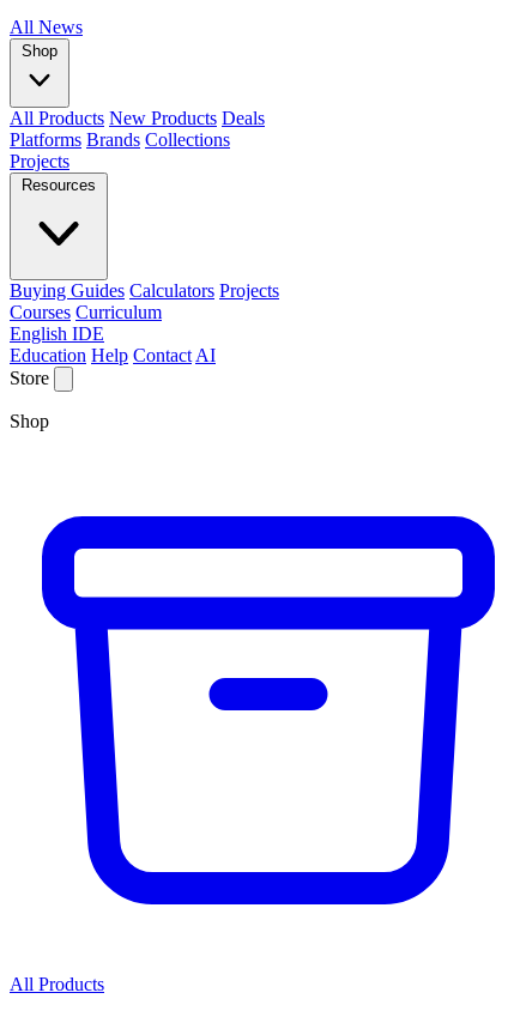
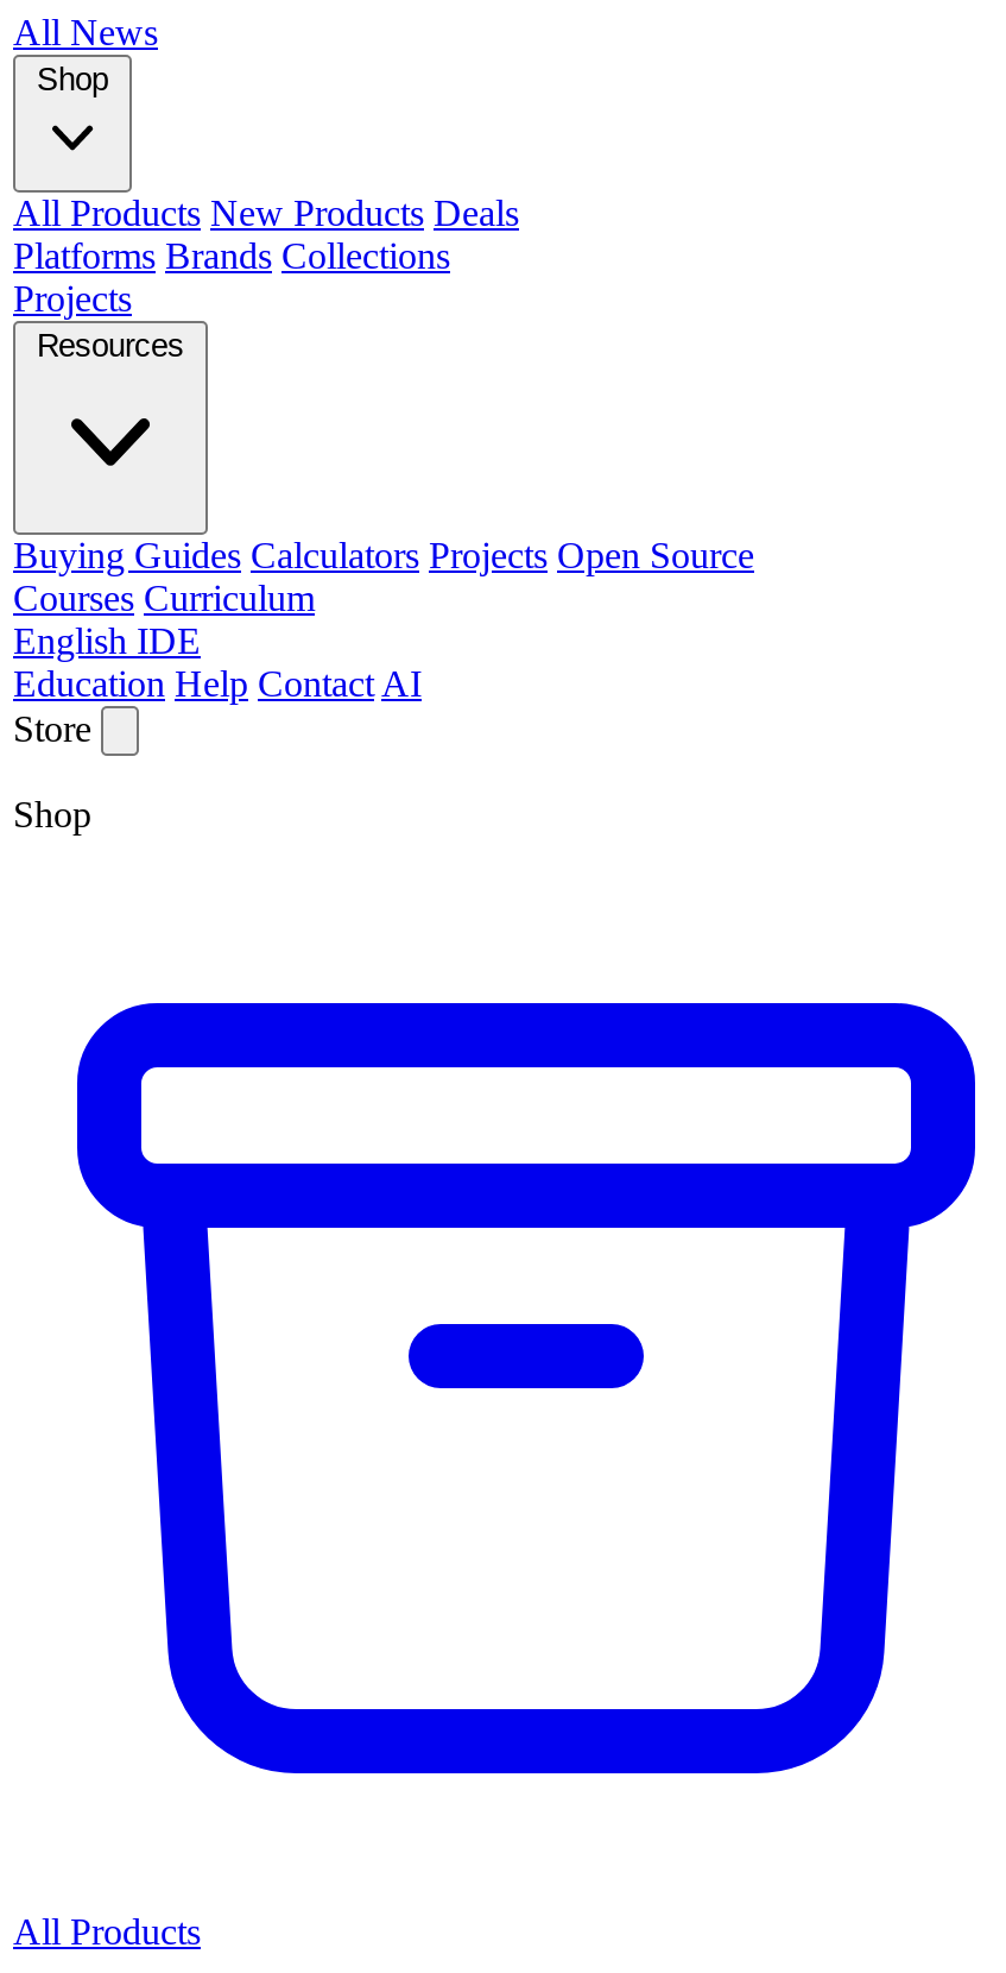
[10,280,279,301] Buying Guides Calculators Projects -> [13,535,754,575] Buying Guides Calculators Projects Open Source

